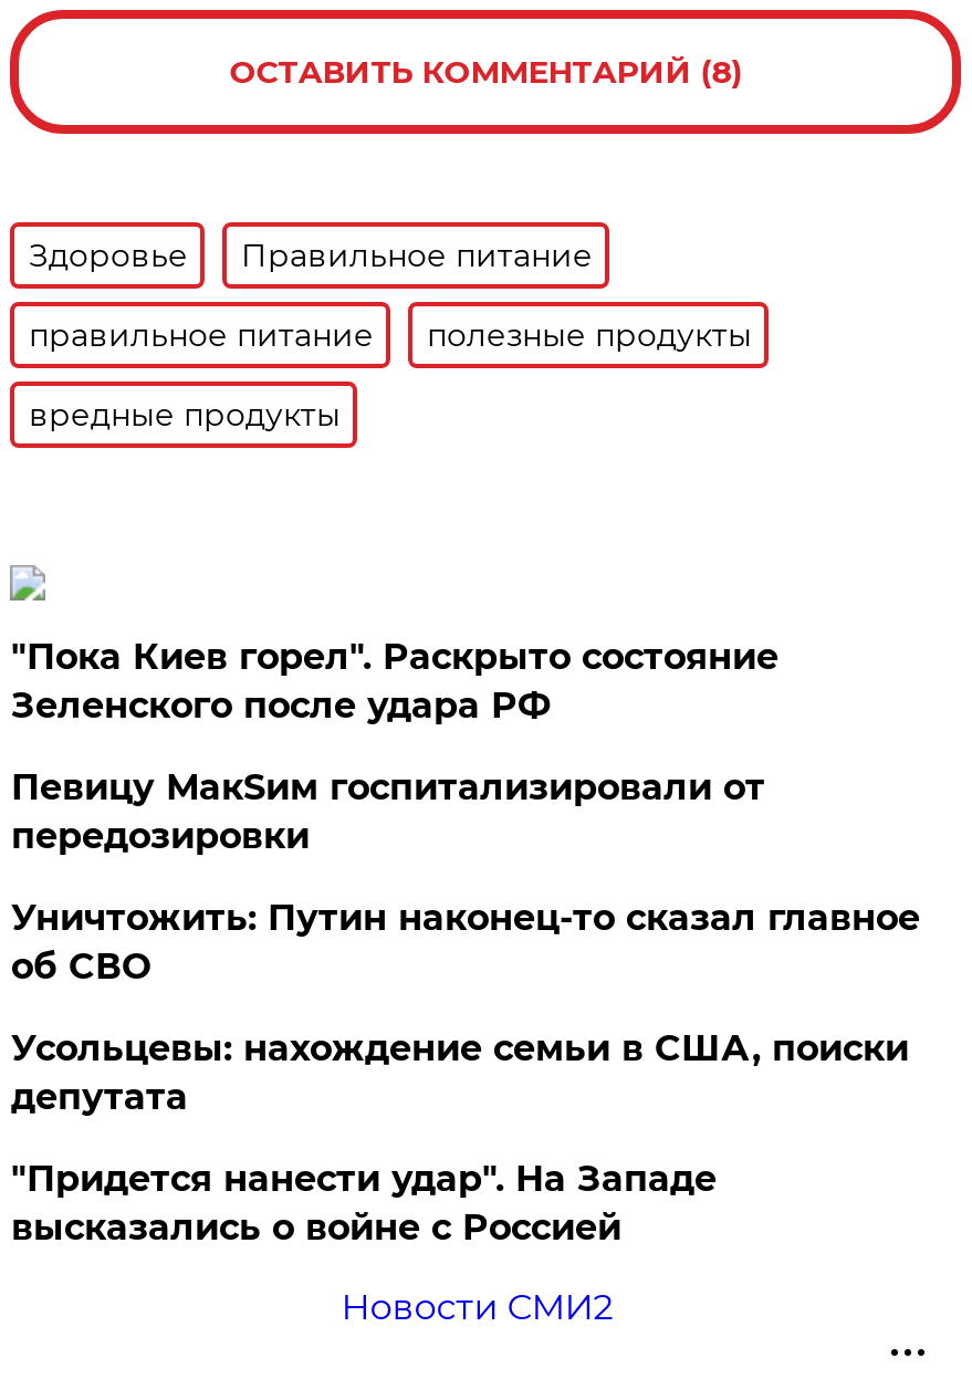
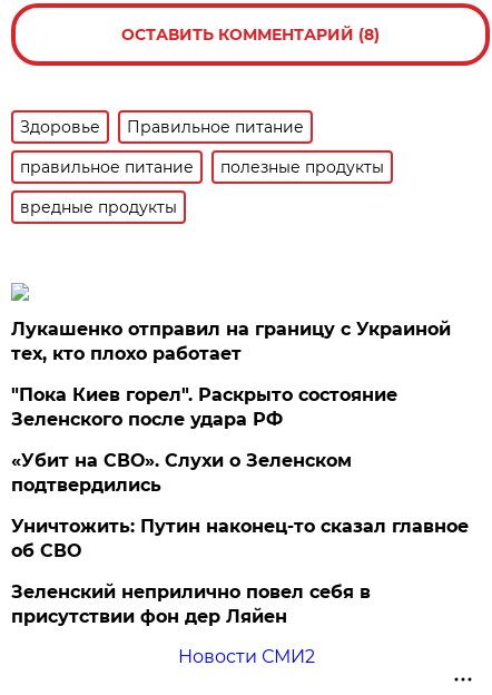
none -> [12,319,451,364] Лукашенко отправил на границу с Украиной | тех, кто плохо работает
moved [11,636,778,727] -> [12,384,398,430]: "Пока Киев горел". Раскрыто состояние | Зеленского после удара РФ
[11,767,765,857] Певицу МакSим госпитализировали от | передозировки -> [12,450,352,496] «Убит на СВО». Слухи о Зеленском | подтвердились
moved [11,897,920,988] -> [12,516,469,562]: Уничтожить: Путин наконец-то сказал главное | об СВО
[11,1028,909,1249] Усольцевы: нахождение семьи в США, поиски | депутата | "Придется нанести удар". На Западе | высказались о войне с Россией -> [12,582,371,627] Зеленский неприлично повел cебя в | присутствии фон дер Ляйен

